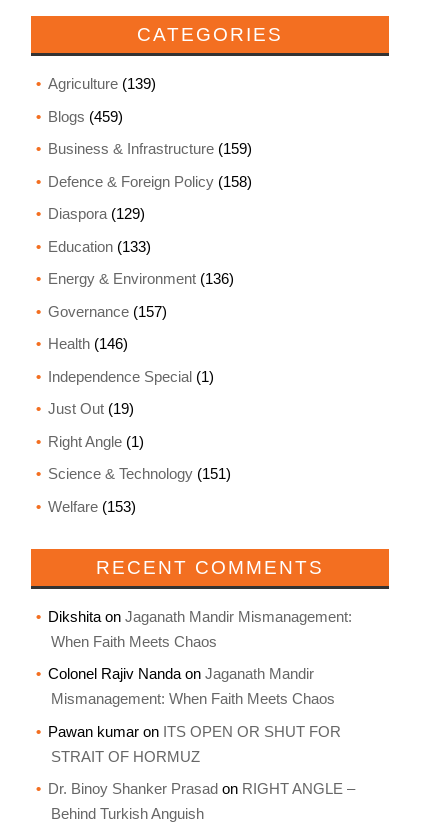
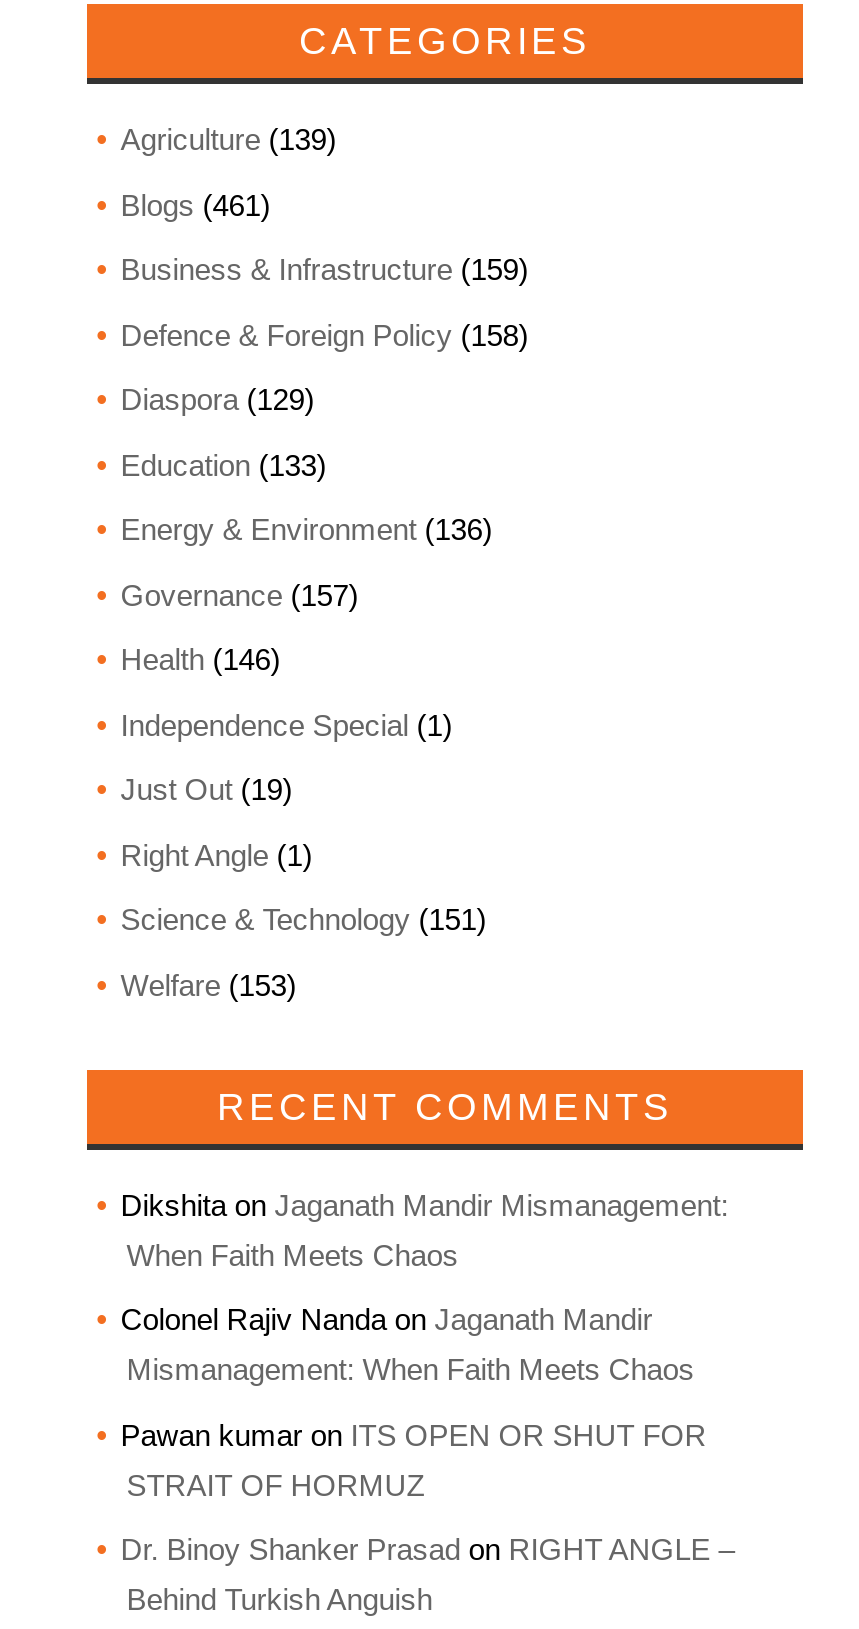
[48,108,123,125] Blogs (459) -> [121,188,271,222] Blogs (461)

